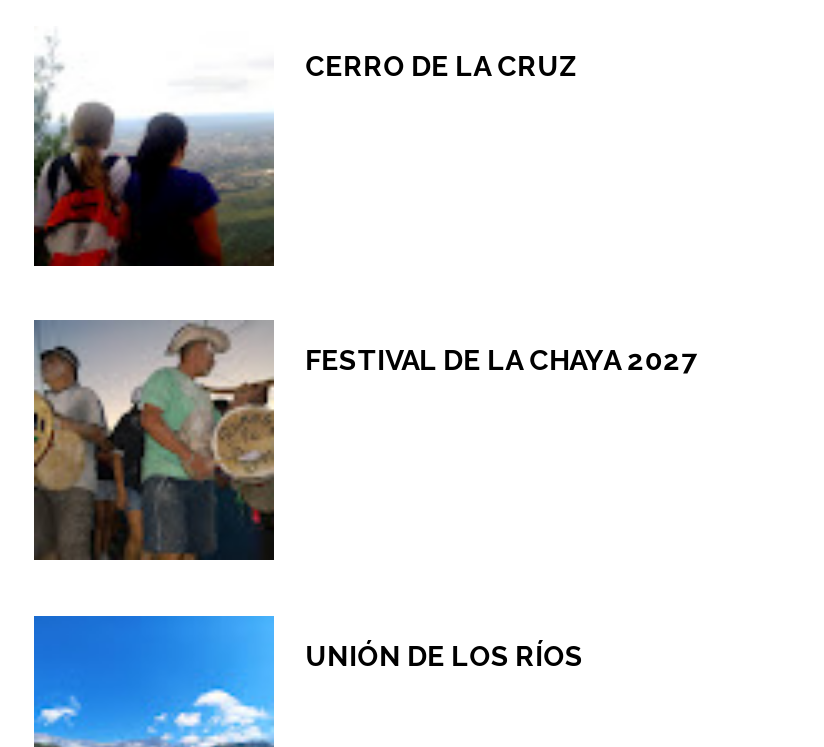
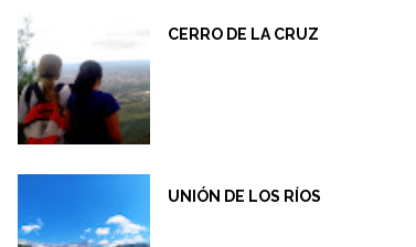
[34,320,697,562] [image] | FESTIVAL DE LA CHAYA 2027 -> none

